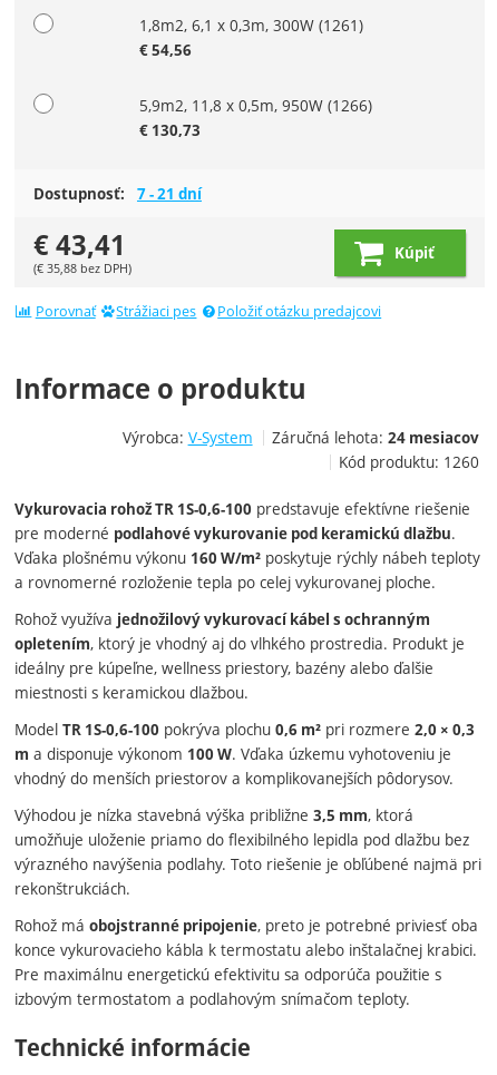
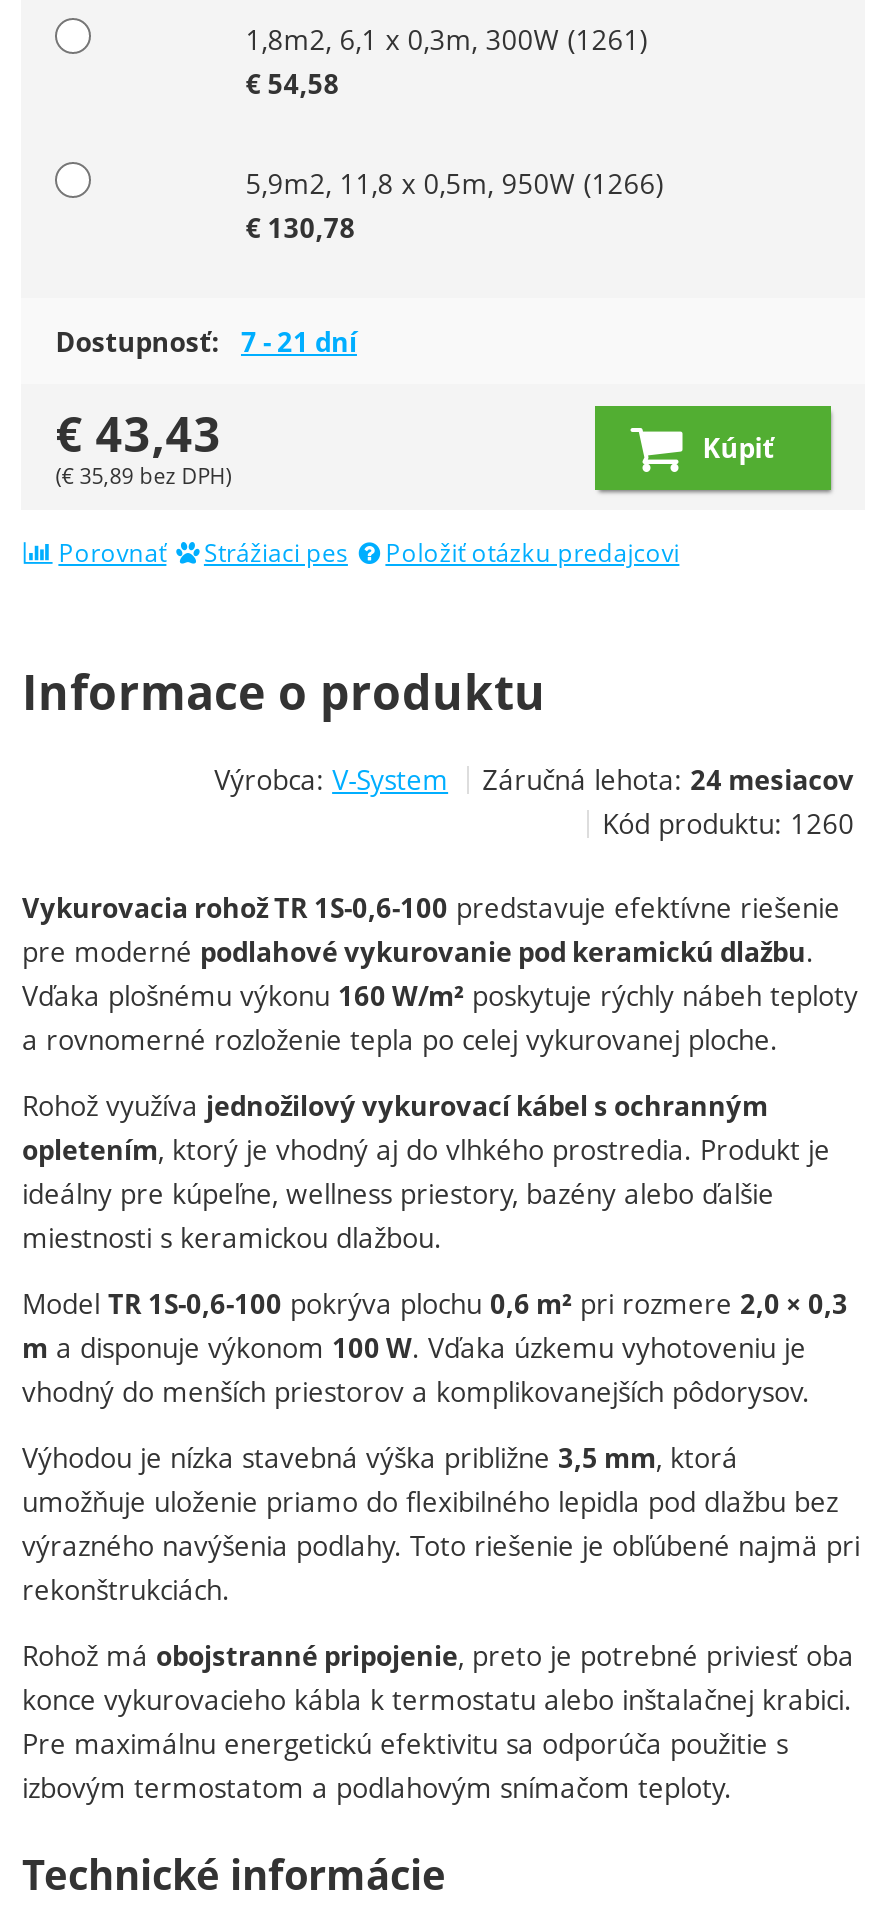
[140,40,192,60] €54,56 -> [246,65,340,101] €54,58
[140,120,201,140] €130,73 -> [246,209,356,245] €130,78
[34,227,126,262] €43,41 -> [56,401,222,465] €43,43
[34,259,132,276] (€35,88 bez DPH) -> [56,459,232,489] (€35,89 bez DPH)

